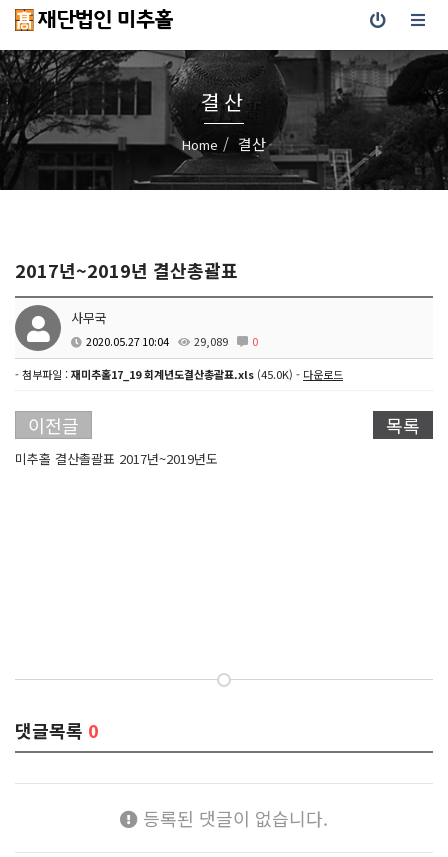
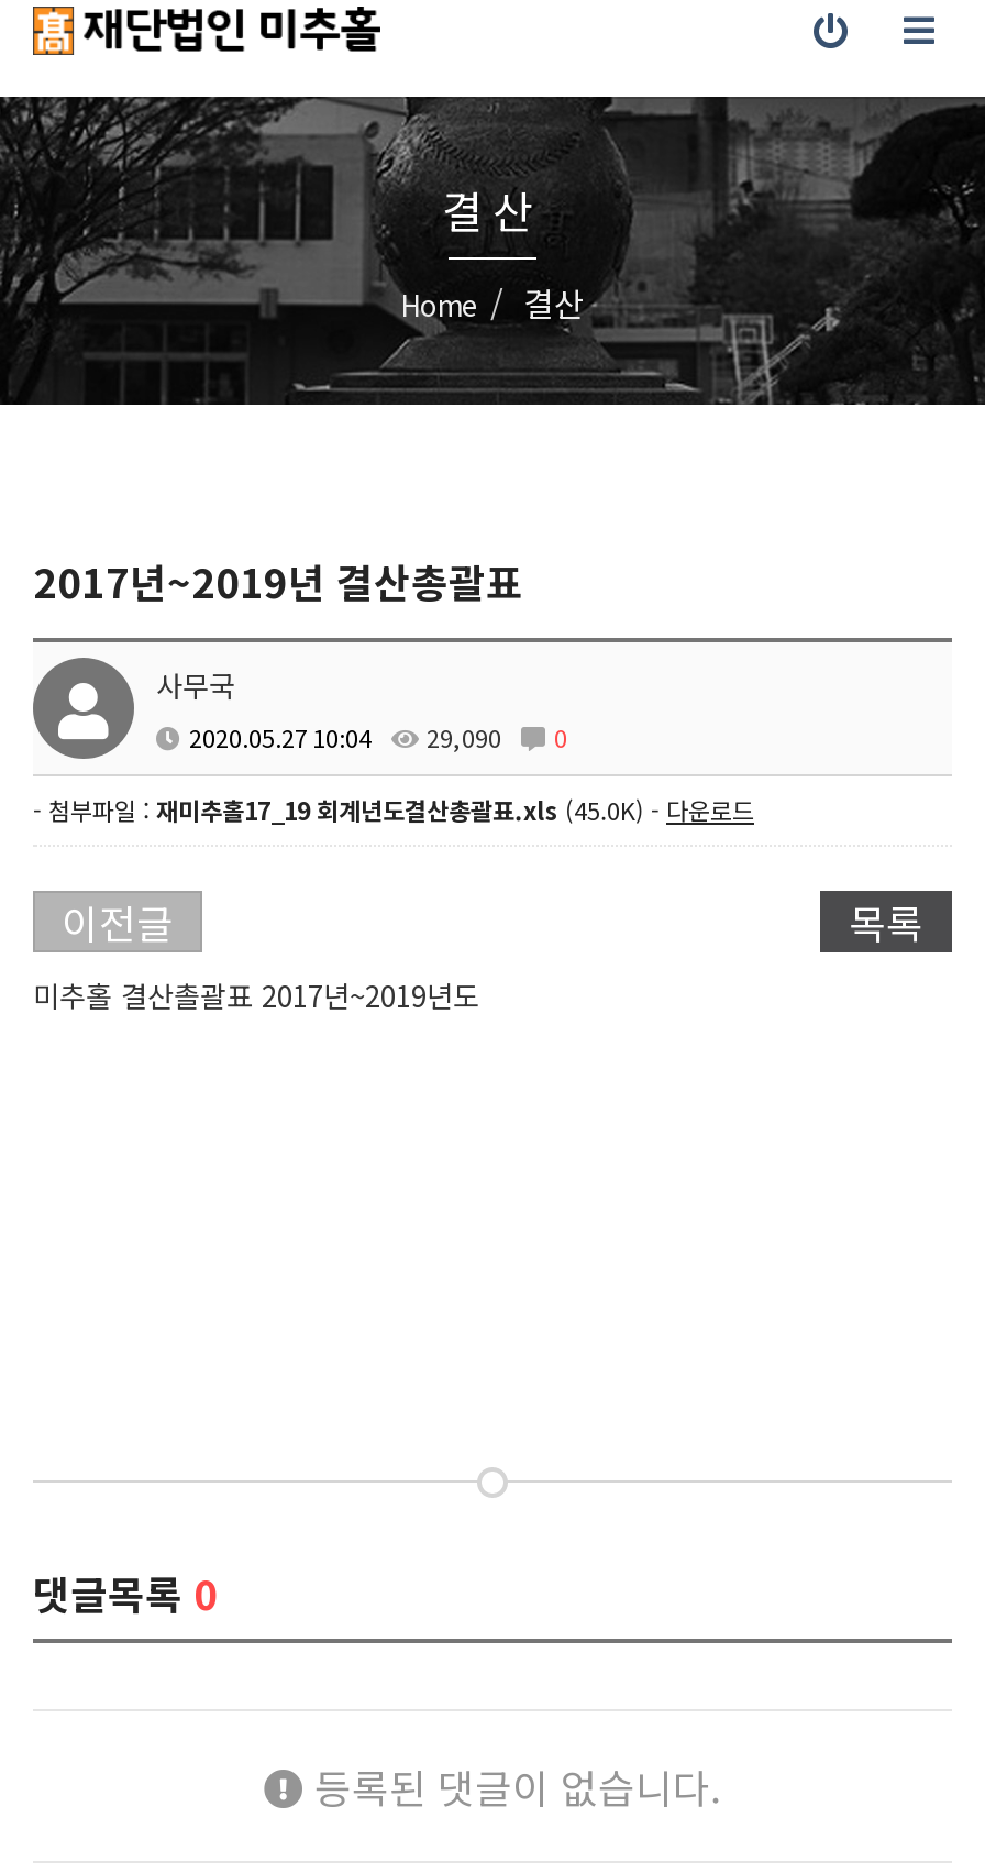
[86,333,258,349] 2020.05.27 10:04 29,089 0 -> [189,719,567,754] 2020.05.27 10:04 29,090 0

